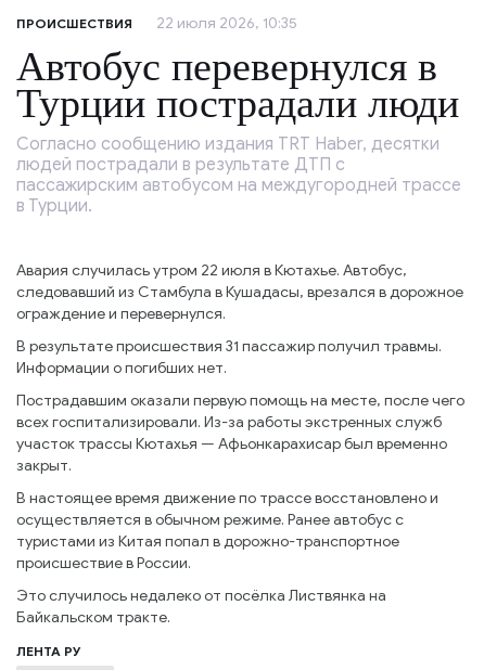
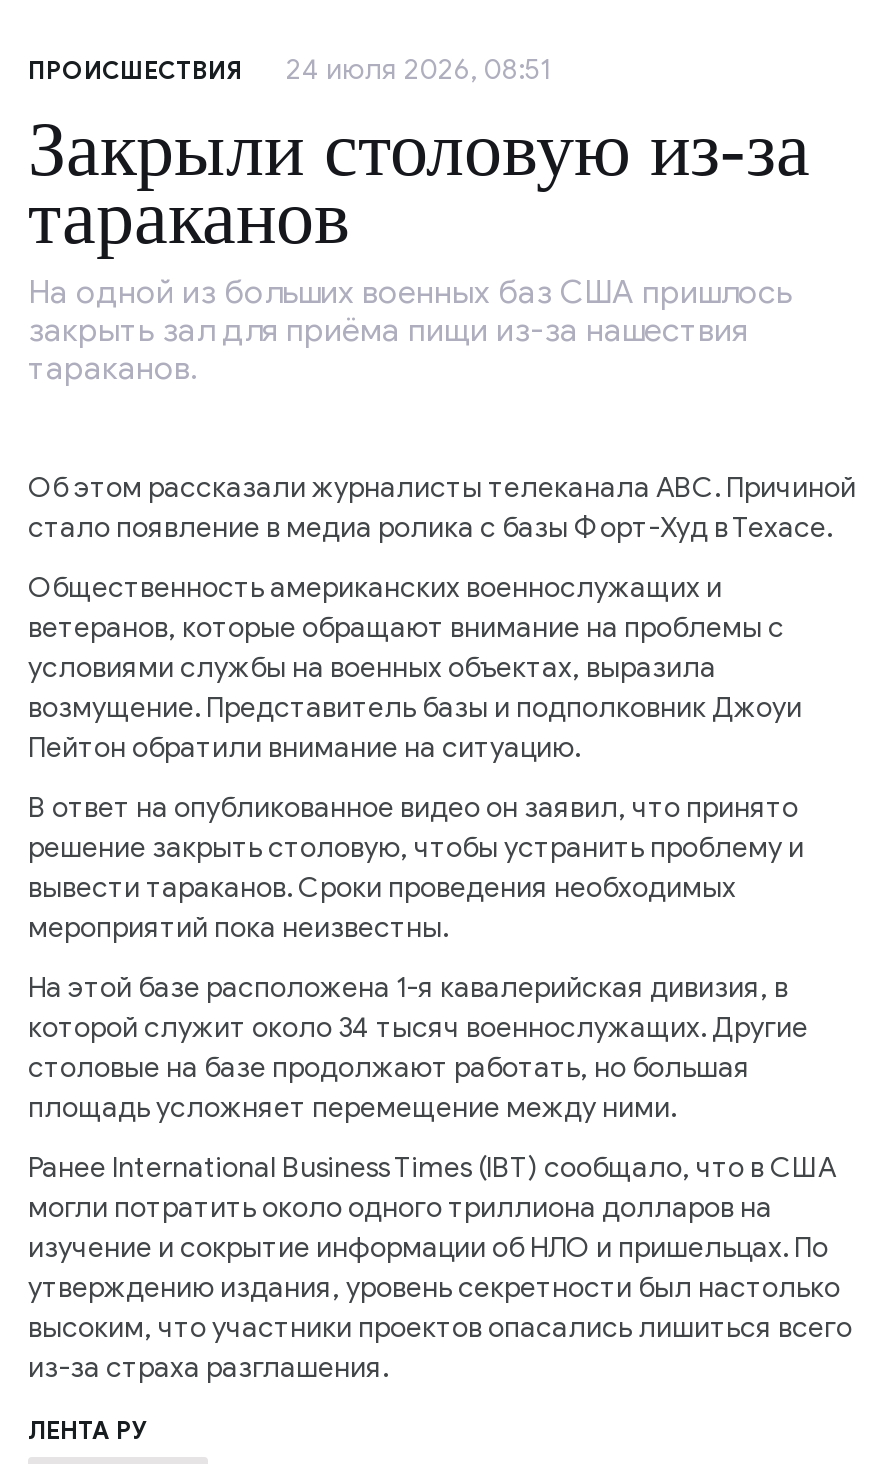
[16,14,461,217] 22 июля 2026, 10:35 | Автобус перевернулся в | Турции пострадали люди | Согласно сообщению издания TRT Haber, десятки | людей пострадали в результате ДТП с | пассажирским автобусом на междугородней трассе | в Турции. -> [28,53,810,389] 24 июля 2026, 08:51 | Закрыли столовую из-за | тараканов | На одной из больших военных баз США пришлось | закрыть зал для приёма пищи из-за нашествия | тараканов.
[16,261,463,323] Авария случилась утром 22 июля в Кютахье. Автобус, | следовавший из Стамбула в Кушадасы, врезался в дорожное | ограждение и перевернулся. -> [28,471,856,545] Об этом рассказали журналисты телеканала ABC. Причиной | стало появление в медиа ролика с базы Форт-Худ в Техасе.
[16,337,442,377] В результате происшествия 31 пассажир получил травмы. | Информации о погибших нет. -> [28,571,802,765] Общественность американских военнослужащих и | ветеранов, которые обращают внимание на проблемы с | условиями службы на военных объектах, выразила | возмущение. Представитель базы и подполковник Джоуи | Пейтон обратили внимание на ситуацию.
[16,391,464,475] Пострадавшим оказали первую помощь на месте, после чего | всех госпитализировали. Из-за работы экстренных служб | участок трассы Кютахья — Афьонкарахисар был временно | закрыт. -> [28,791,804,945] В ответ на опубликованное видео он заявил, что принято | решение закрыть столовую, чтобы устранить проблему и | вывести тараканов. Сроки проведения необходимых | мероприятий пока неизвестны.
[16,489,438,573] В настоящее время движение по трассе восстановлено и | осуществляется в обычном режиме. Ранее автобус с | туристами из Китая попал в дорожно-транспортное | происшествие в России. -> [28,971,808,1125] На этой базе расположена 1-я кавалерийская дивизия, в | которой служит около 34 тысяч военнослужащих. Другие | столовые на базе продолжают работать, но большая | площадь усложняет перемещение между ними.
[16,587,386,627] Это случилось недалеко от посёлка Листвянка на | Байкальском тракте. -> [28,1151,852,1385] Ранее International Business Times (IBT) сообщало, что в США | могли потратить около одного триллиона долларов на | изучение и сокрытие информации об НЛО и пришельцах. По | утверждению издания, уровень секретности был настолько | высоким, что участники проектов опасались лишиться всего | из-за страха разглашения.

